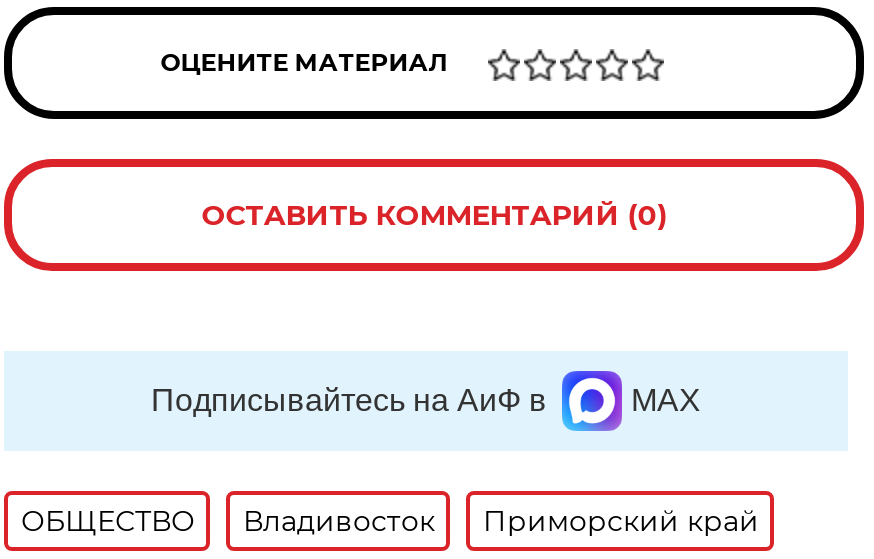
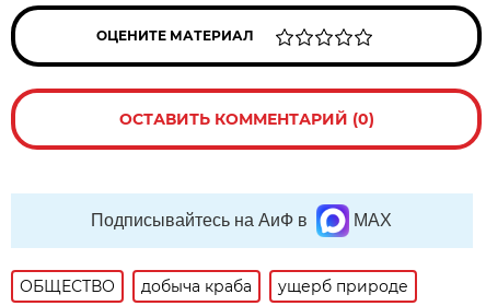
[243,503,759,539] Владивосток | Приморский край -> [142,276,409,296] добыча краба | ущерб природе

